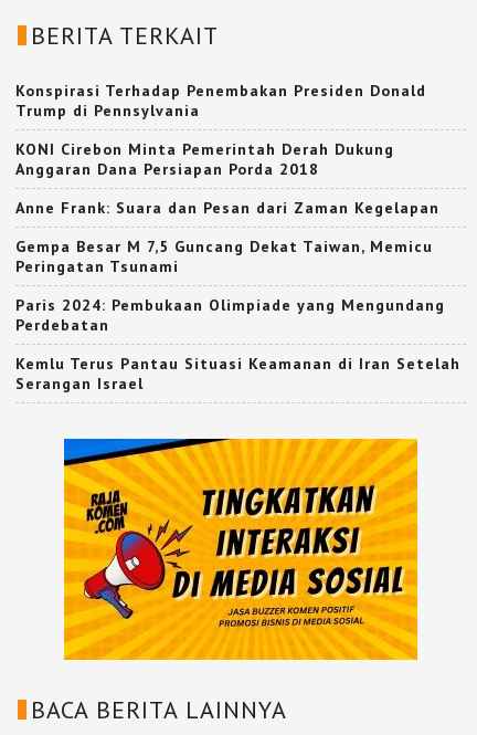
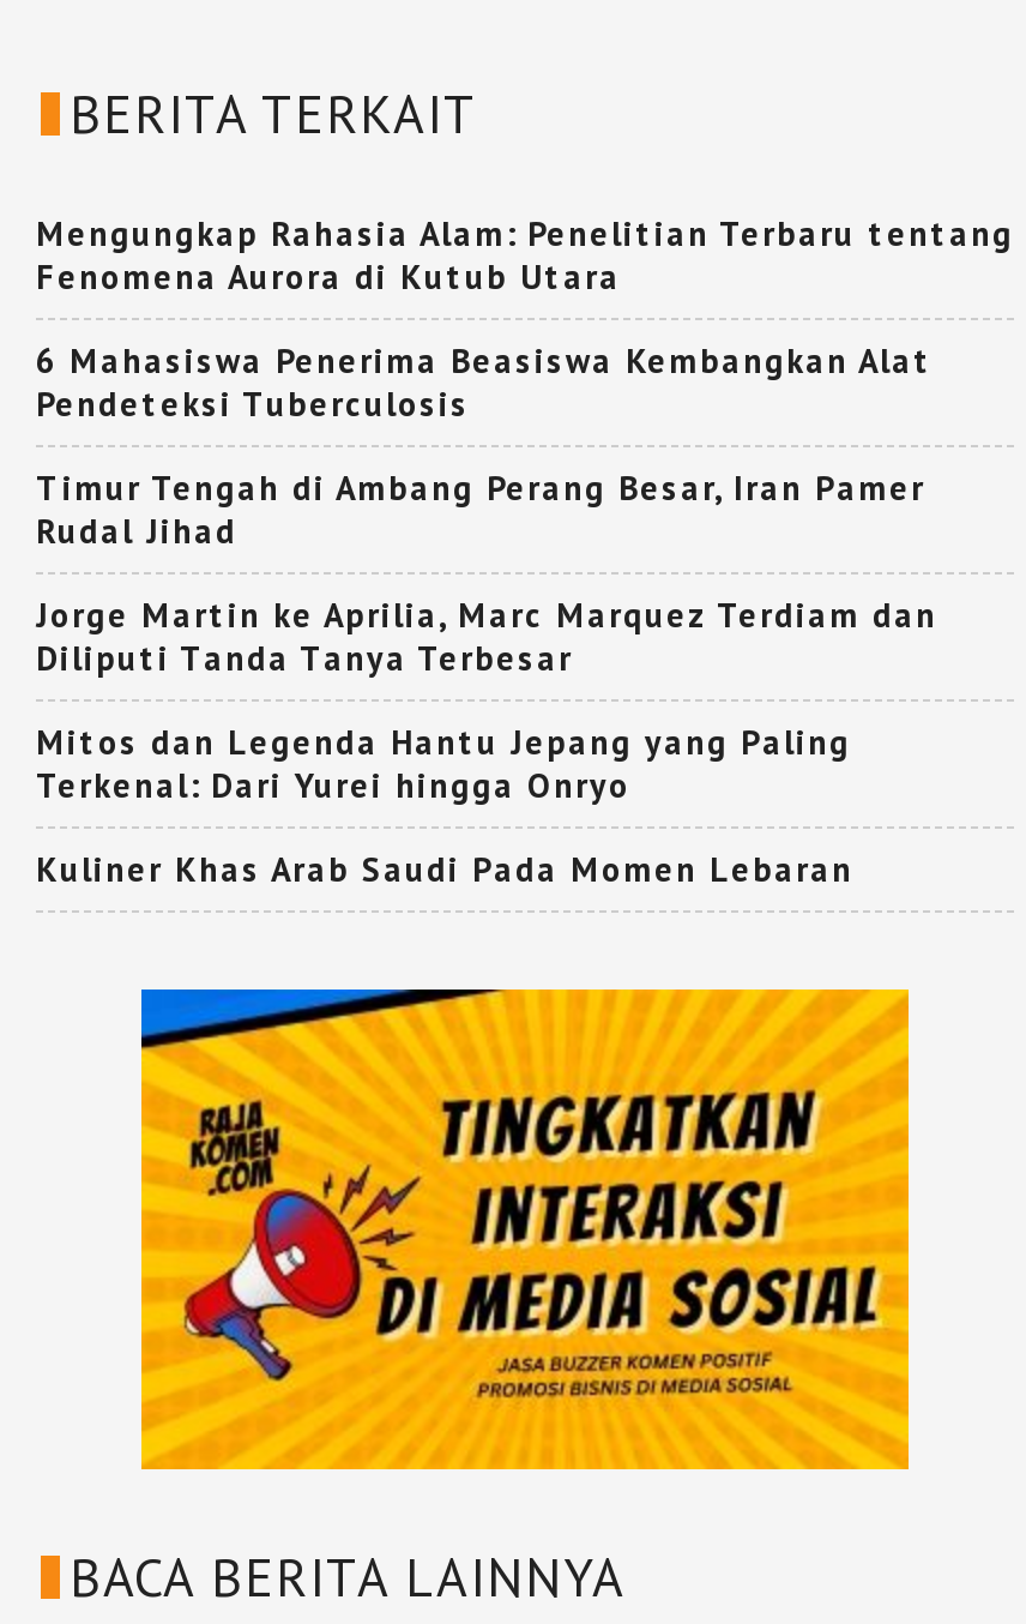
[15,81,426,121] Konspirasi Terhadap Penembakan Presiden Donald | Trump di Pennsylvania -> [36,213,1014,299] Mengungkap Rahasia Alam: Penelitian Terbaru tentang | Fenomena Aurora di Kutub Utara
[15,140,394,179] KONI Cirebon Minta Pemerintah Derah Dukung | Anggaran Dana Persiapan Porda 2018 -> [36,340,933,427] 6 Mahasiswa Penerima Beasiswa Kembangkan Alat | Pendeteksi Tuberculosis
[15,198,439,218] Anne Frank: Suara dan Pesan dari Zaman Kegelapan -> [36,467,925,554] Timur Tengah di Ambang Perang Besar, Iran Pamer | Rudal Jihad
[15,237,433,277] Gempa Besar M 7,5 Guncang Dekat Taiwan, Memicu | Peringatan Tsunami -> [36,594,937,681] Jorge Martin ke Aprilia, Marc Marquez Terdiam dan | Diliputi Tanda Tanya Terbesar
[15,295,445,335] Paris 2024: Pembukaan Olimpiade yang Mengundang | Perdebatan -> [36,722,851,808] Mitos dan Legenda Hantu Jepang yang Paling | Terkenal: Dari Yurei hingga Onryo
[15,354,460,394] Kemlu Terus Pantau Situasi Keamanan di Iran Setelah | Serangan Israel -> [36,849,853,892] Kuliner Khas Arab Saudi Pada Momen Lebaran

